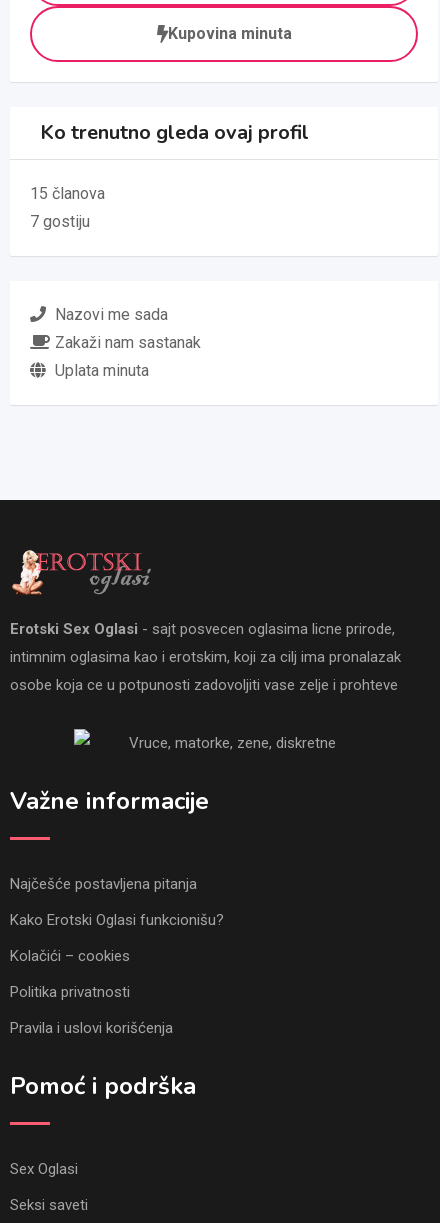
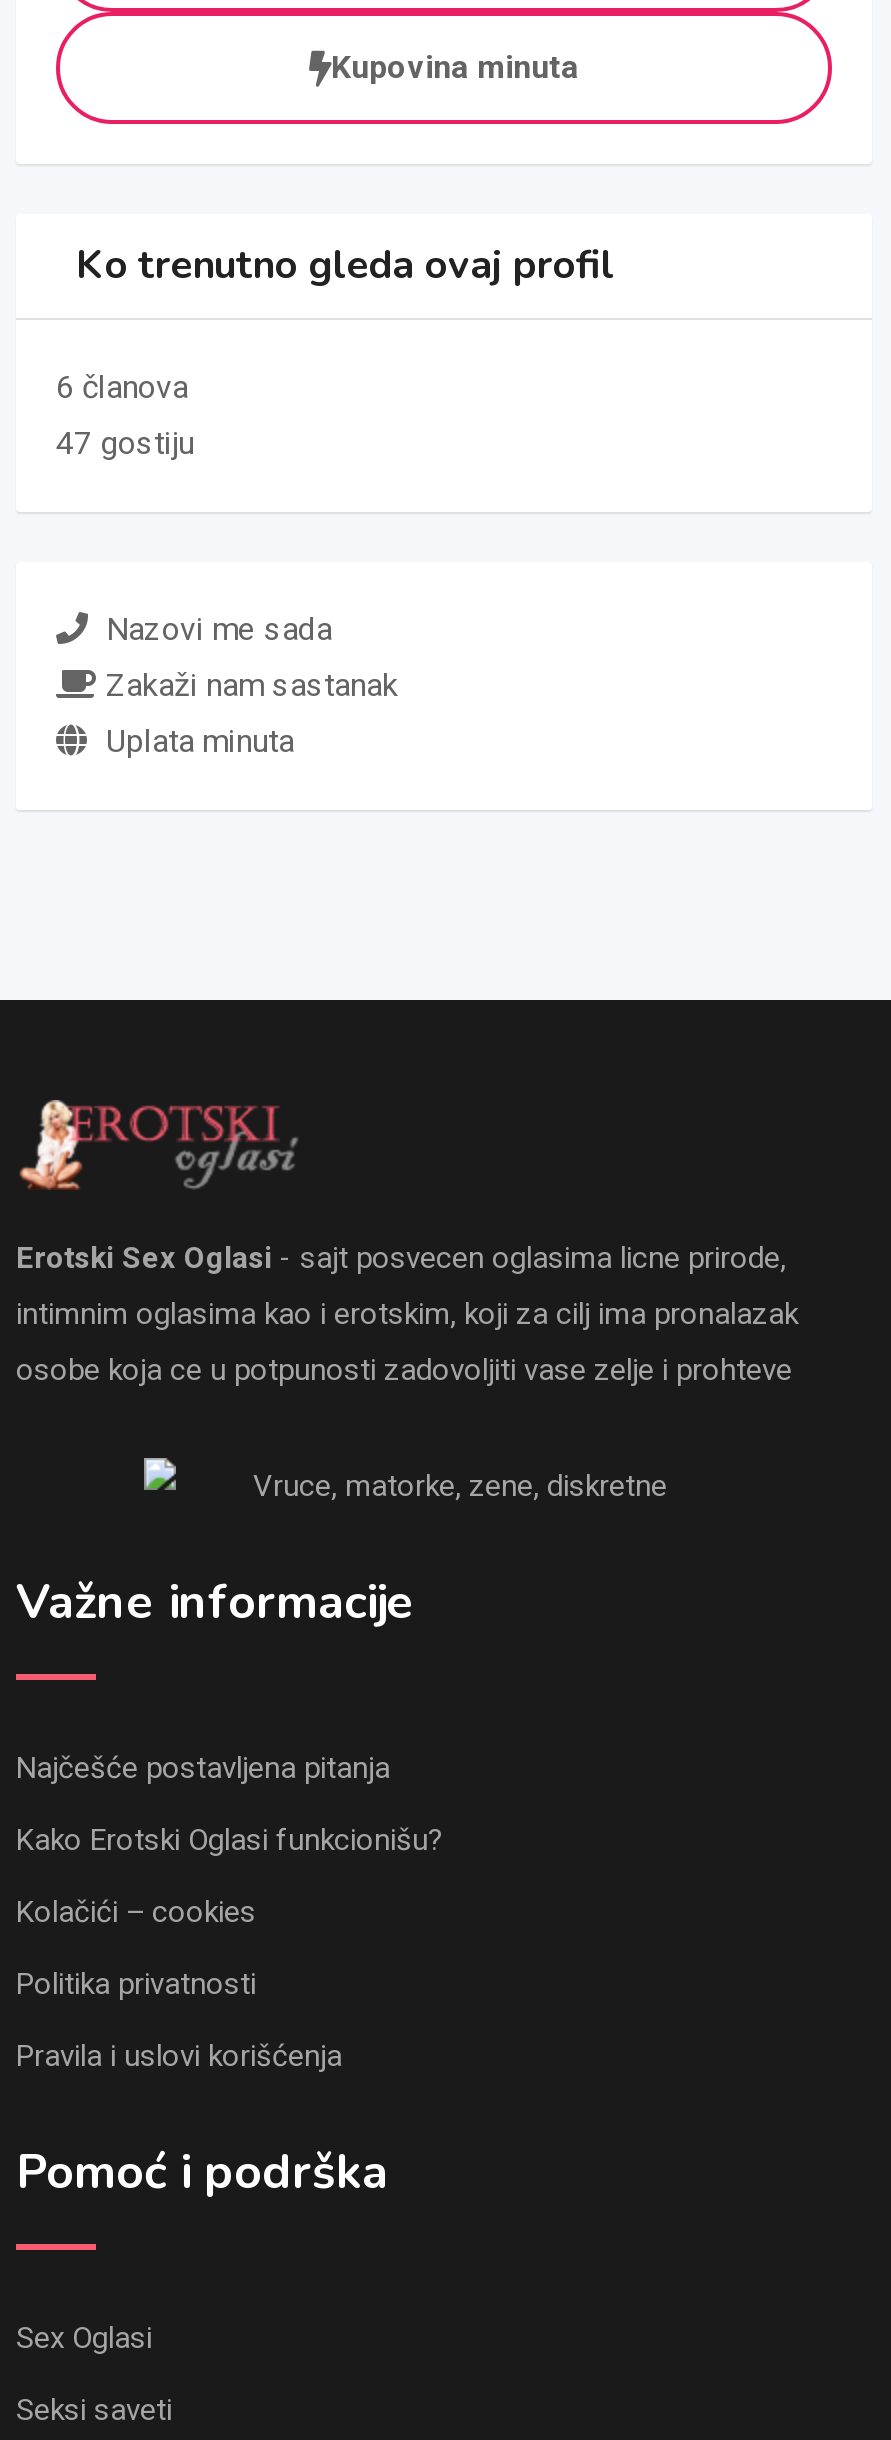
[30,184,105,203] 15 članova -> [56,368,188,406] 6 članova
[30,212,90,231] 7 gostiju -> [56,424,194,462] 47 gostiju

